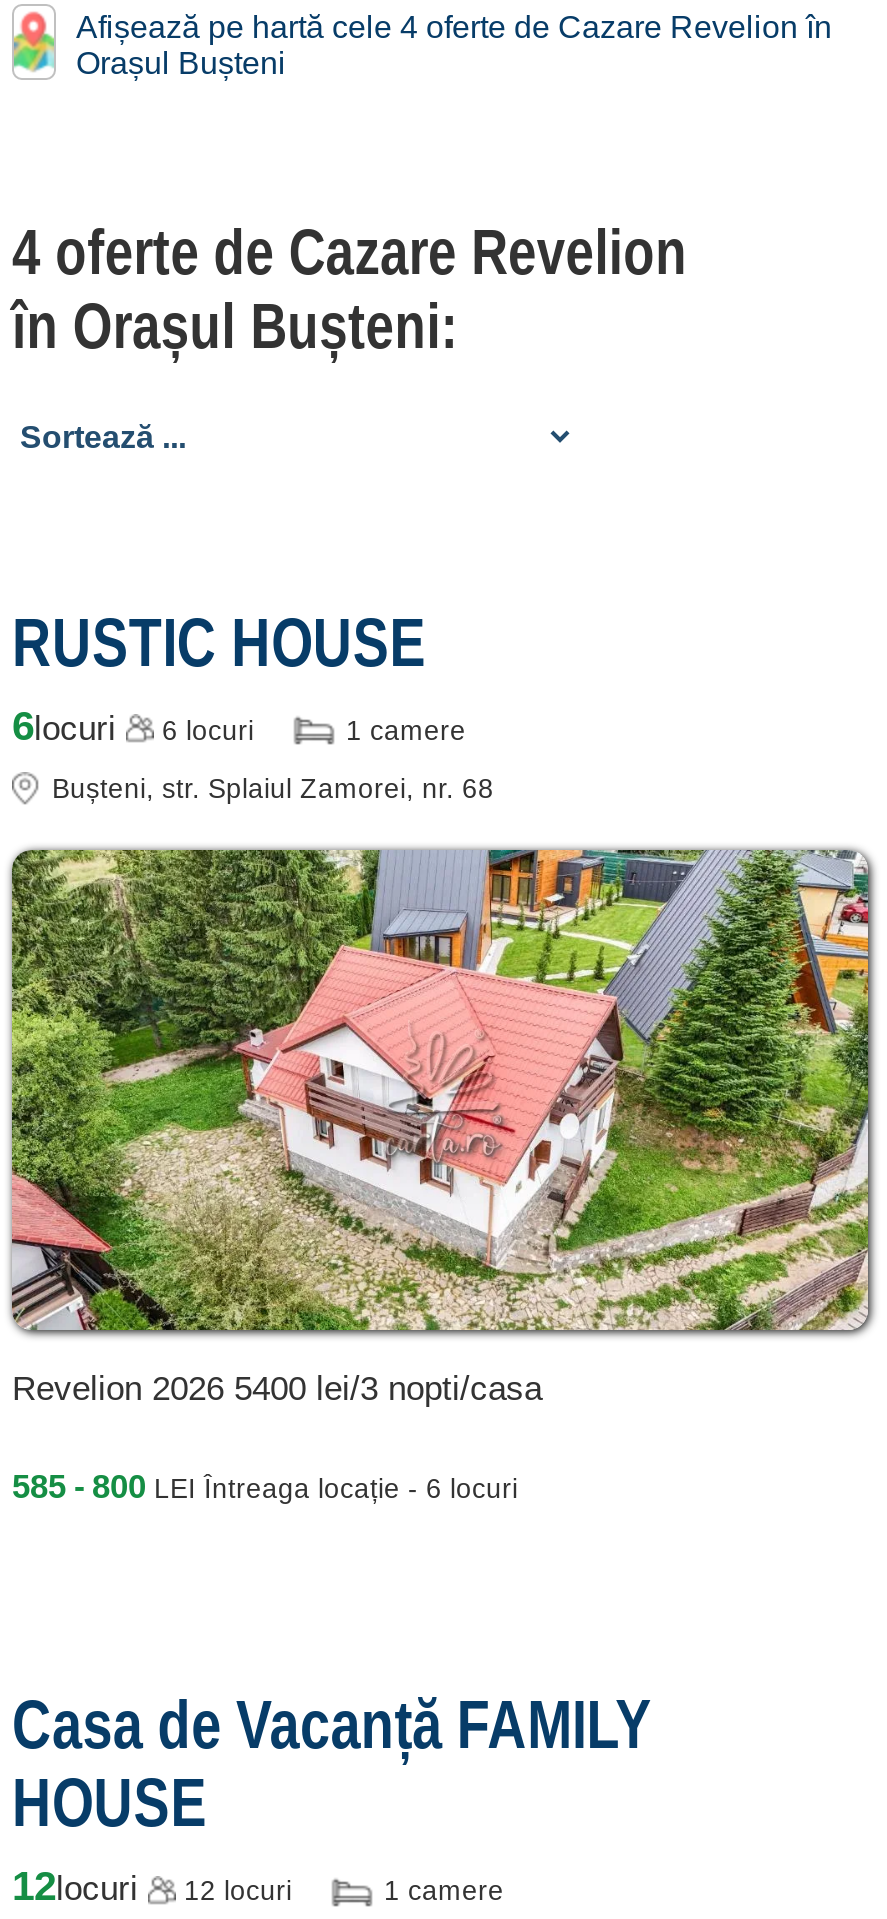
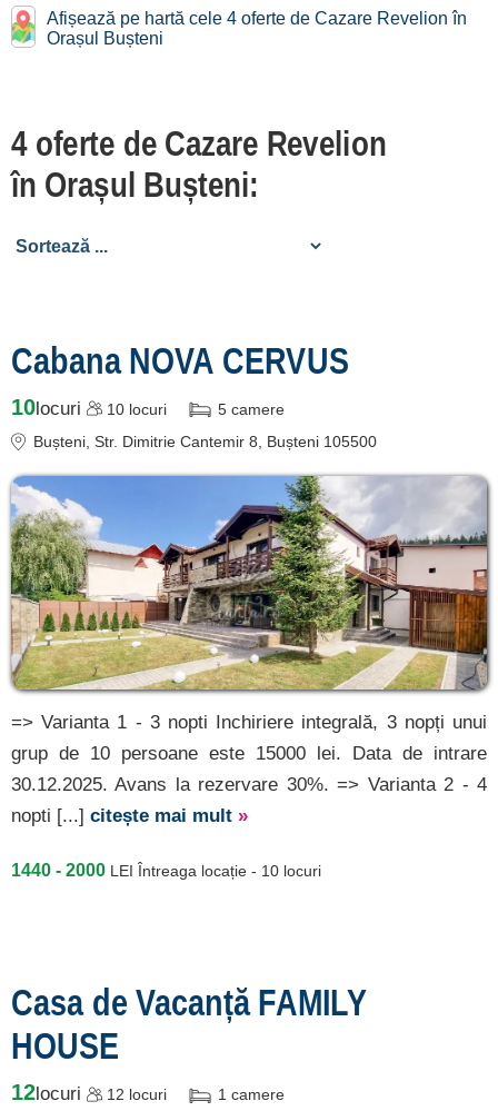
[12,603,494,803] RUSTIC HOUSE | 6locuri | 6 locuri | 1 camere | Bușteni, str. Splaiul Zamorei, nr. 68 -> [11,339,377,450] Cabana NOVA CERVUS | 10locuri | 10 locuri | 5 camere | Bușteni, Str. Dimitrie Cantemir 8, Bușteni 105500
[10,848,870,1188] [image] -> [10,475,490,704] [image]
[12,1371,542,1505] Revelion 2026 5400 lei/3 nopti/casa | 585 - 800 LEI Întreaga locație - 6 locuri -> [11,712,487,880] => Varianta 1 - 3 nopti Inchiriere integrală, 3 nopți unui | grup de 10 persoane este 15000 lei. Data de intrare | 30.12.2025. Avans la rezervare 30%. => Varianta 2 - 4 | nopti [...] citește mai mult» | 1440 - 2000 LEI Întreaga locație - 10 locuri

